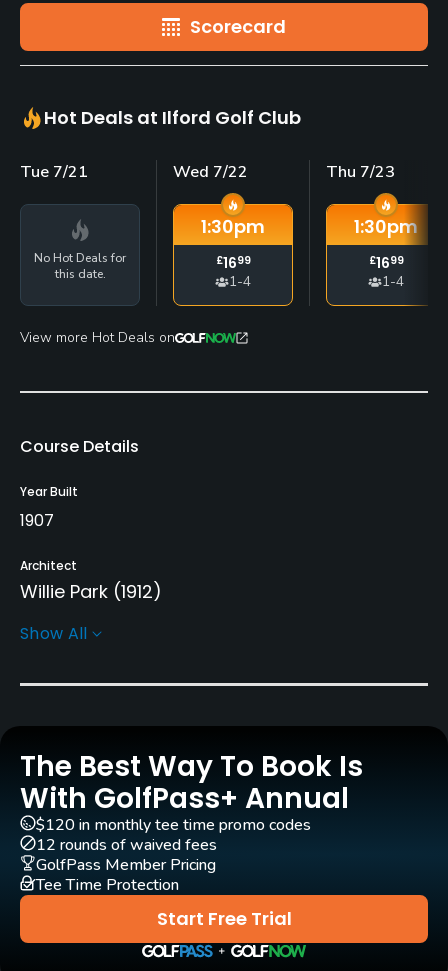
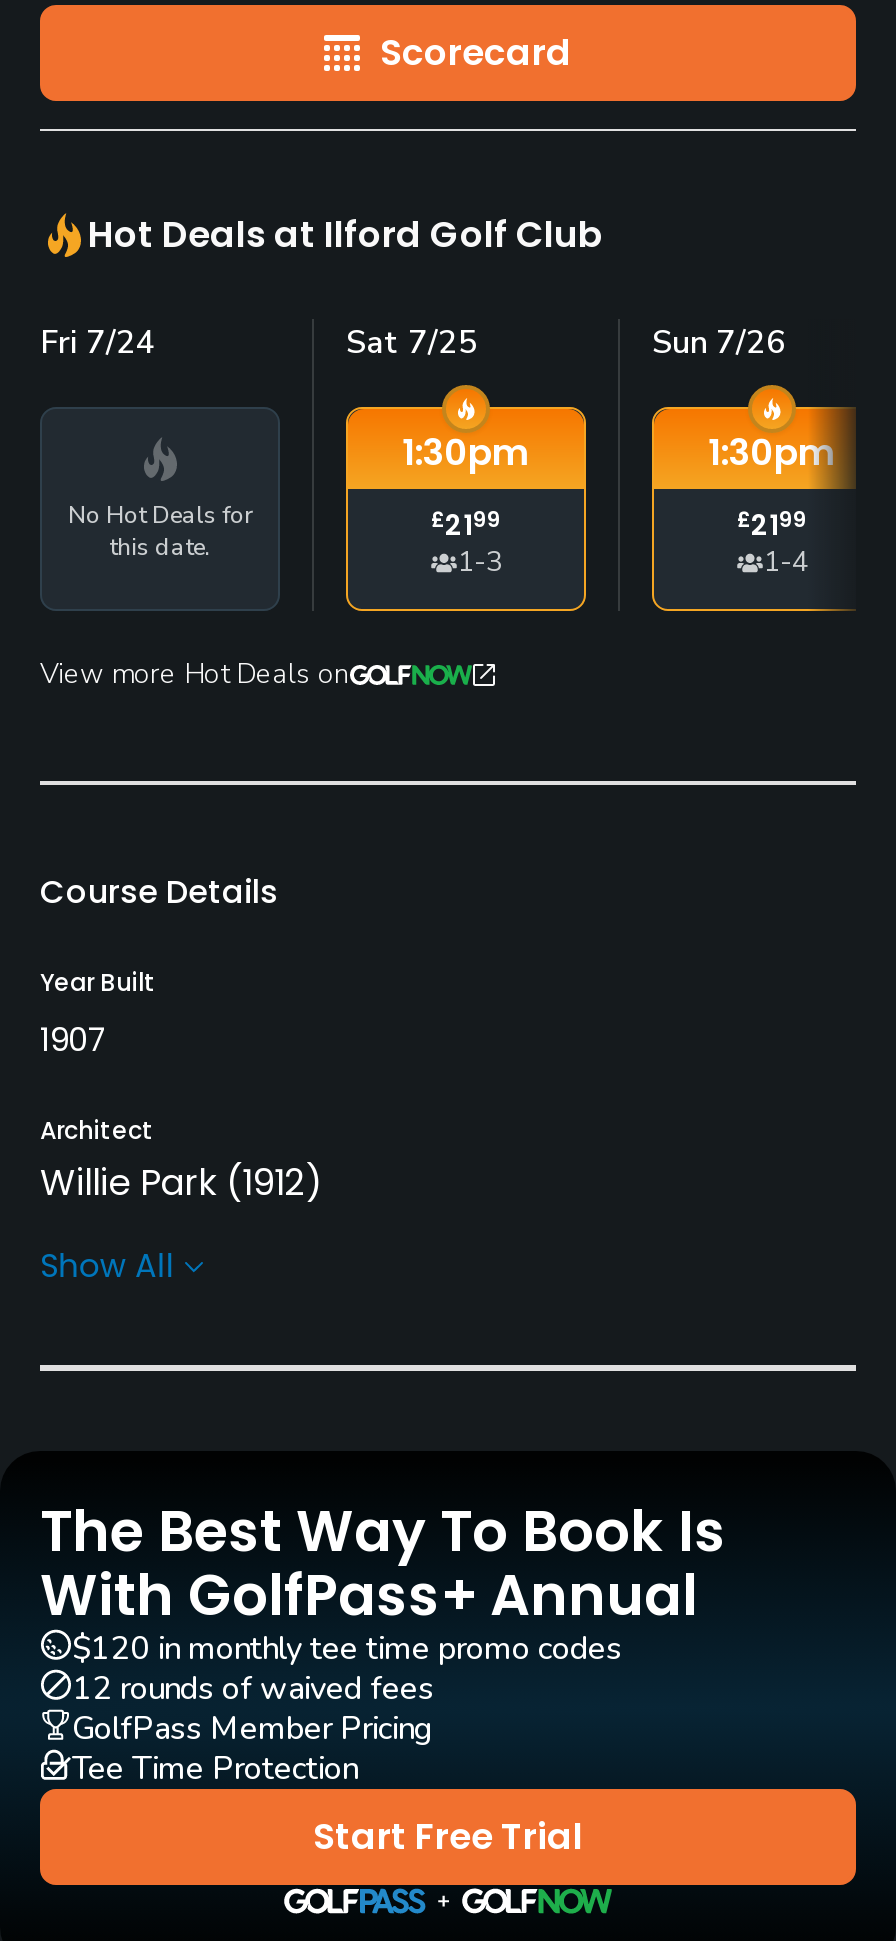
[20,161,88,183] Tue 7/21 -> [40,321,156,365] Fri 7/24
[173,161,248,183] Wed 7/22 -> [346,321,478,365] Sat 7/25
[326,161,395,183] Thu 7/23 -> [652,321,786,365] Sun 7/26
[215,253,251,291] £1699 | 1-4 -> [431,505,502,581] £2199 | 1-3
[368,253,403,273] £1699 -> [737,505,807,545] £2199

